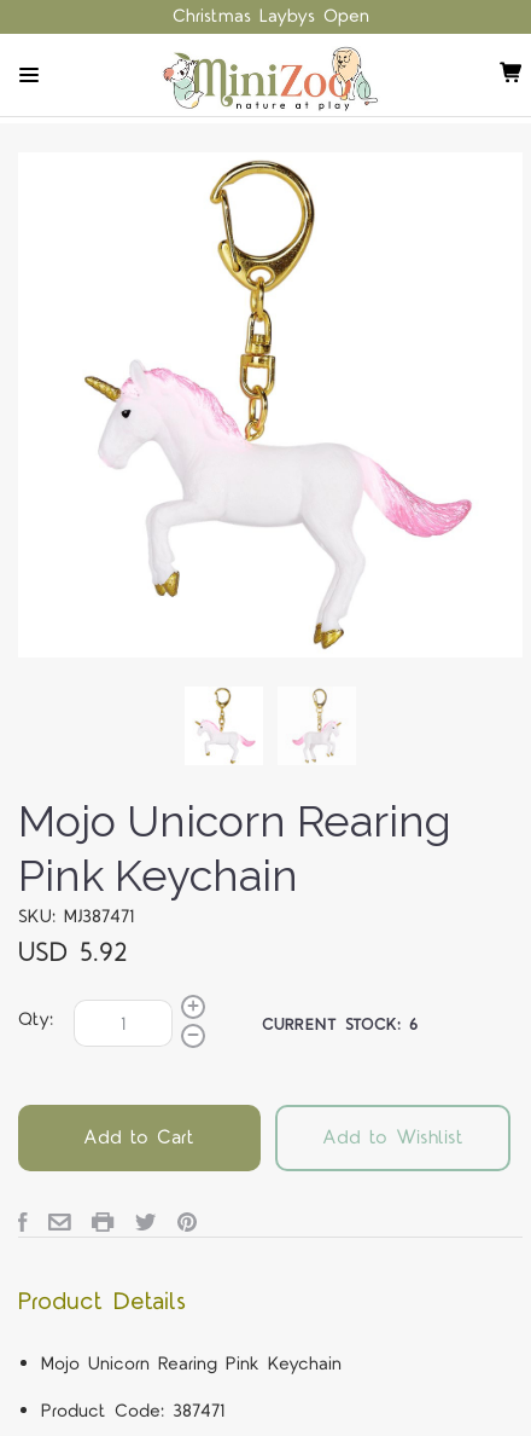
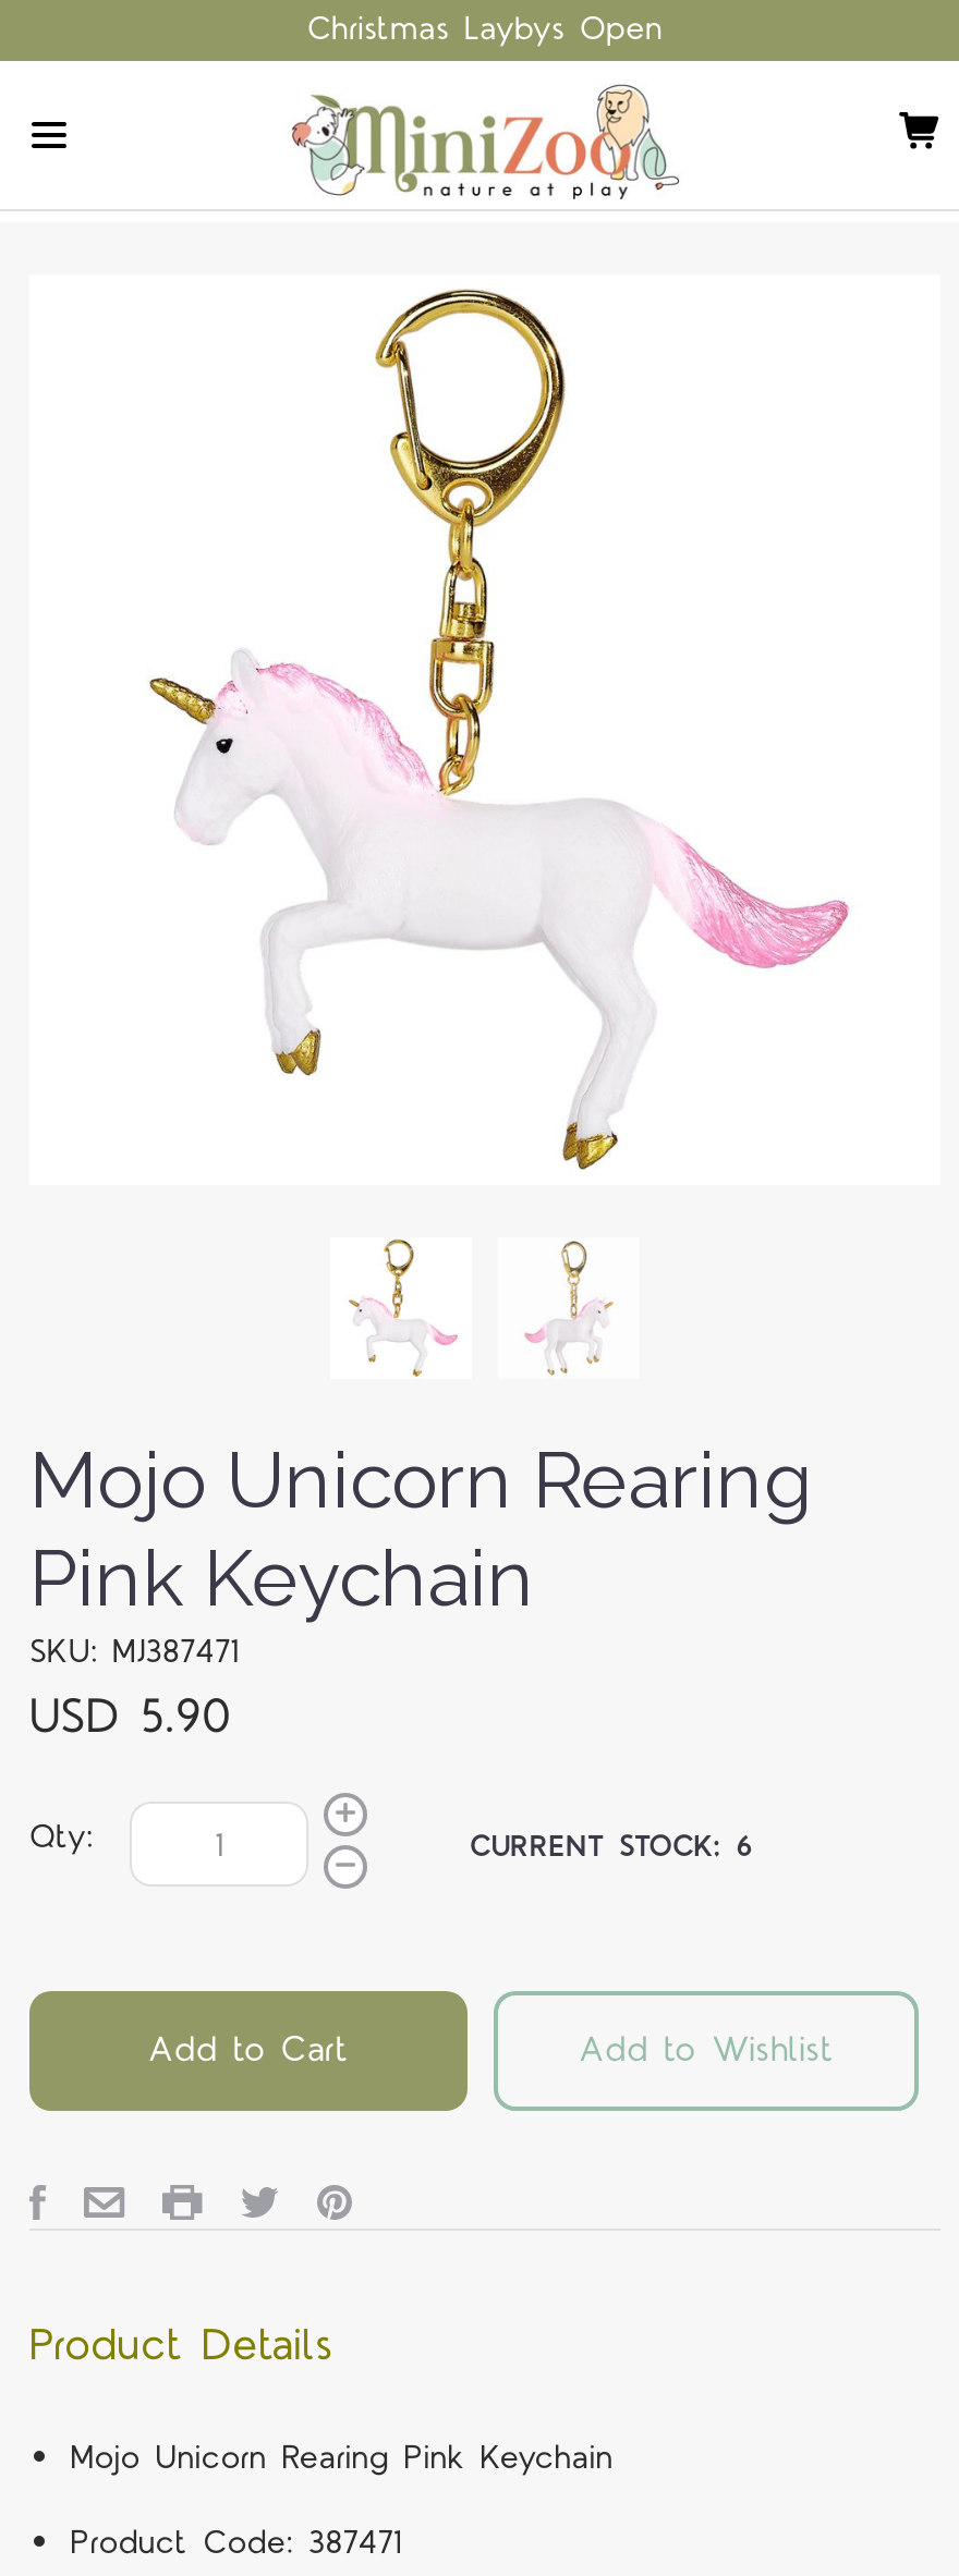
[18,934,127,972] USD 5.92 -> [29,1684,232,1752] USD 5.90

